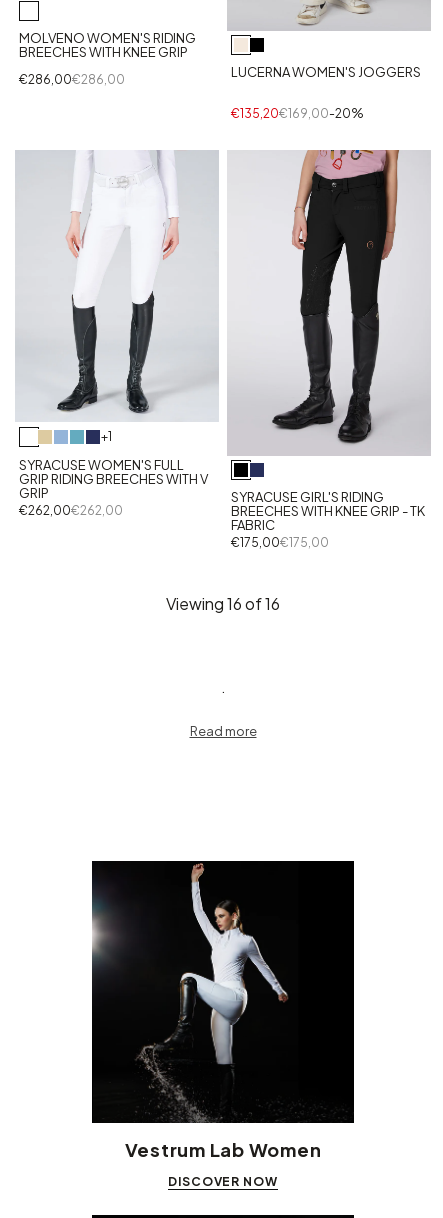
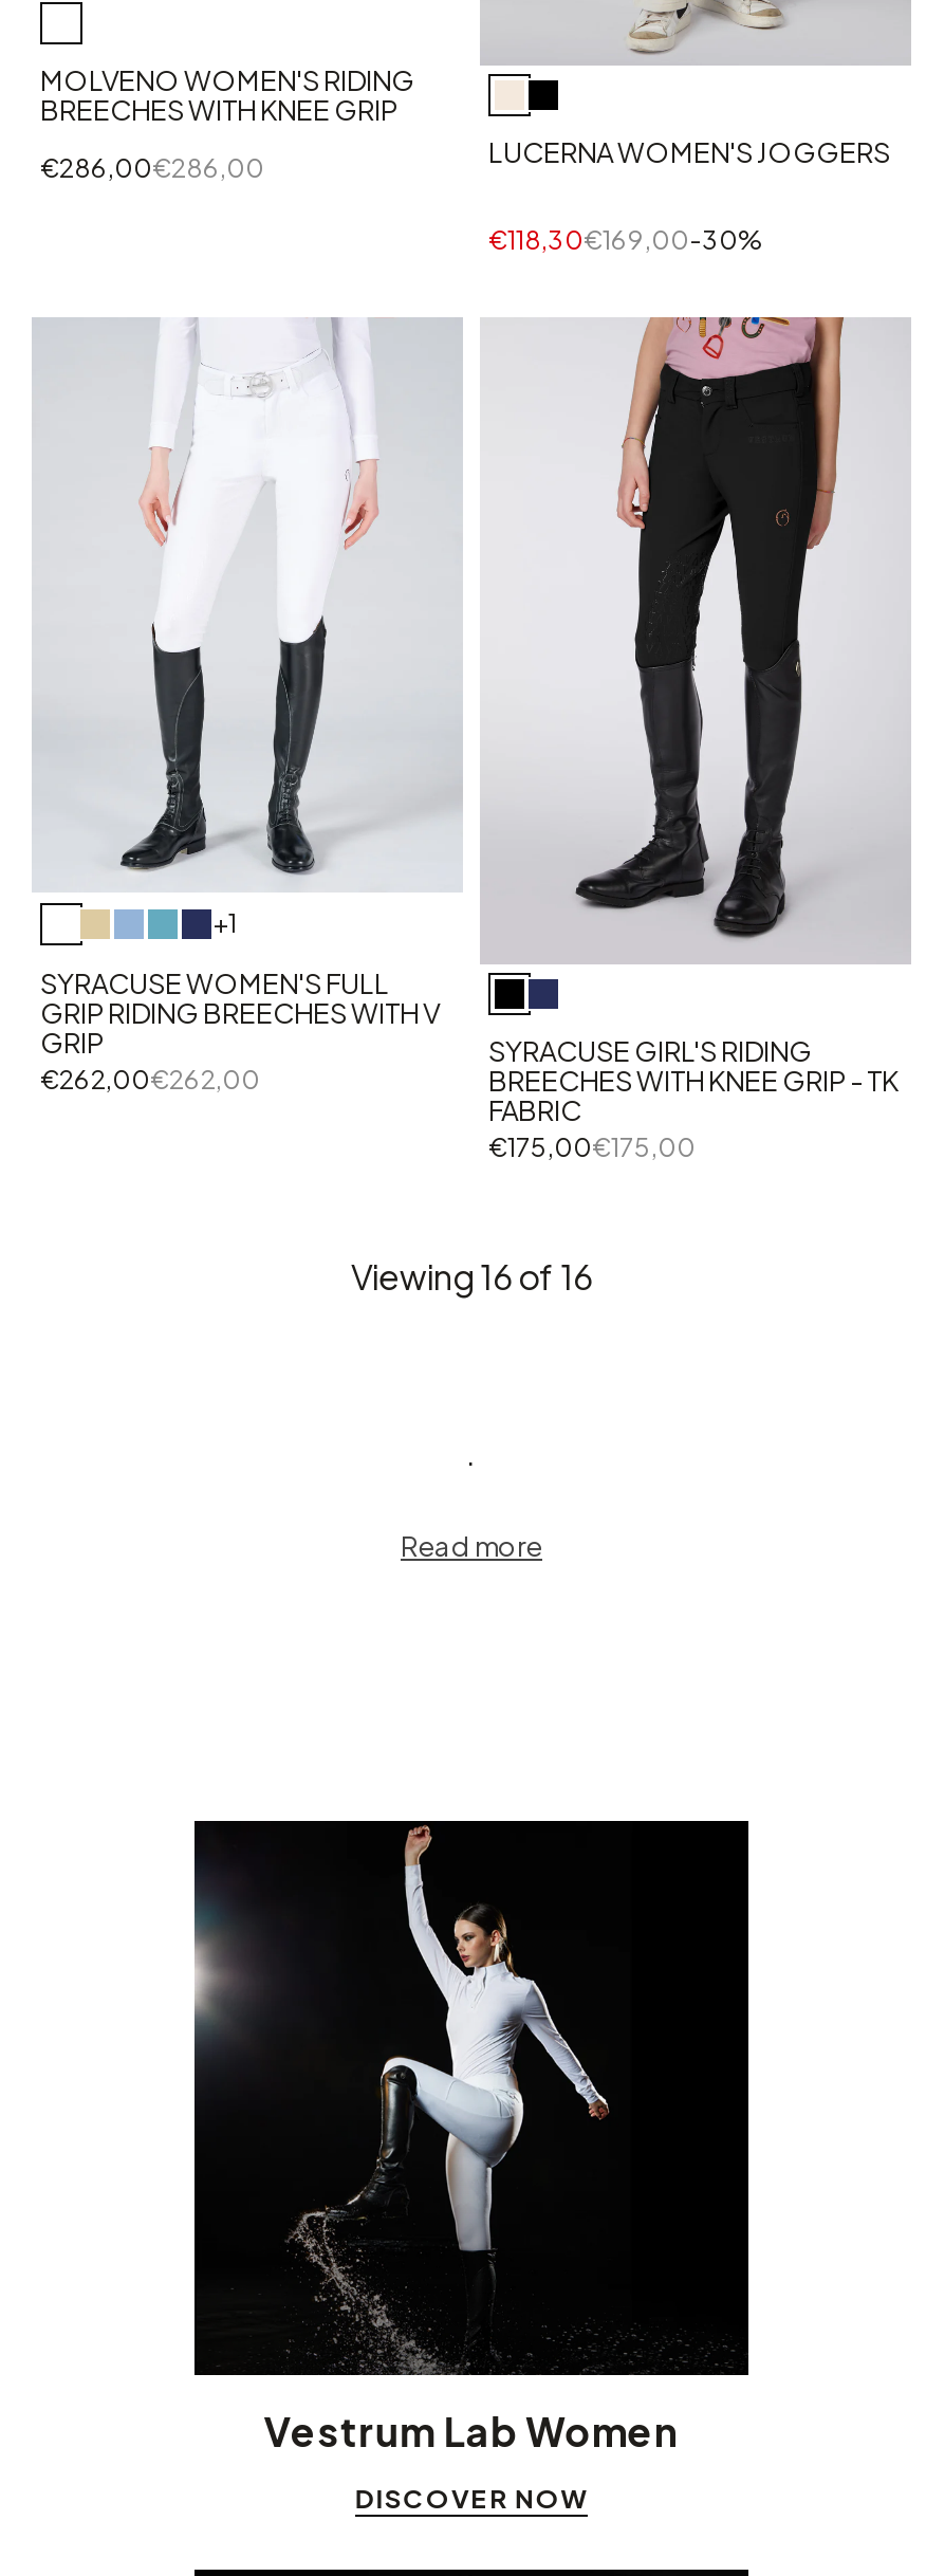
[231,106,364,121] €135,20€169,00-20% -> [488,225,765,256] €118,30€169,00-30%

